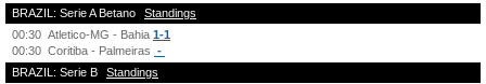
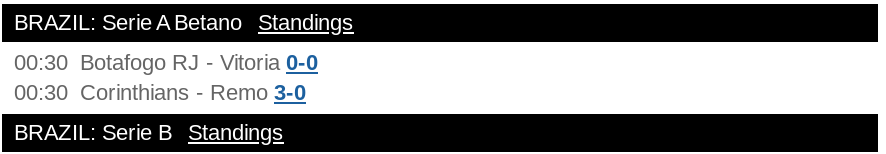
[12,28,170,57] 00:30 Atletico-MG - Bahia 1-1 | 00:30 Coritiba - Palmeiras - -> [14,50,318,104] 00:30 Botafogo RJ - Vitoria 0-0 | 00:30 Corinthians - Remo 3-0

